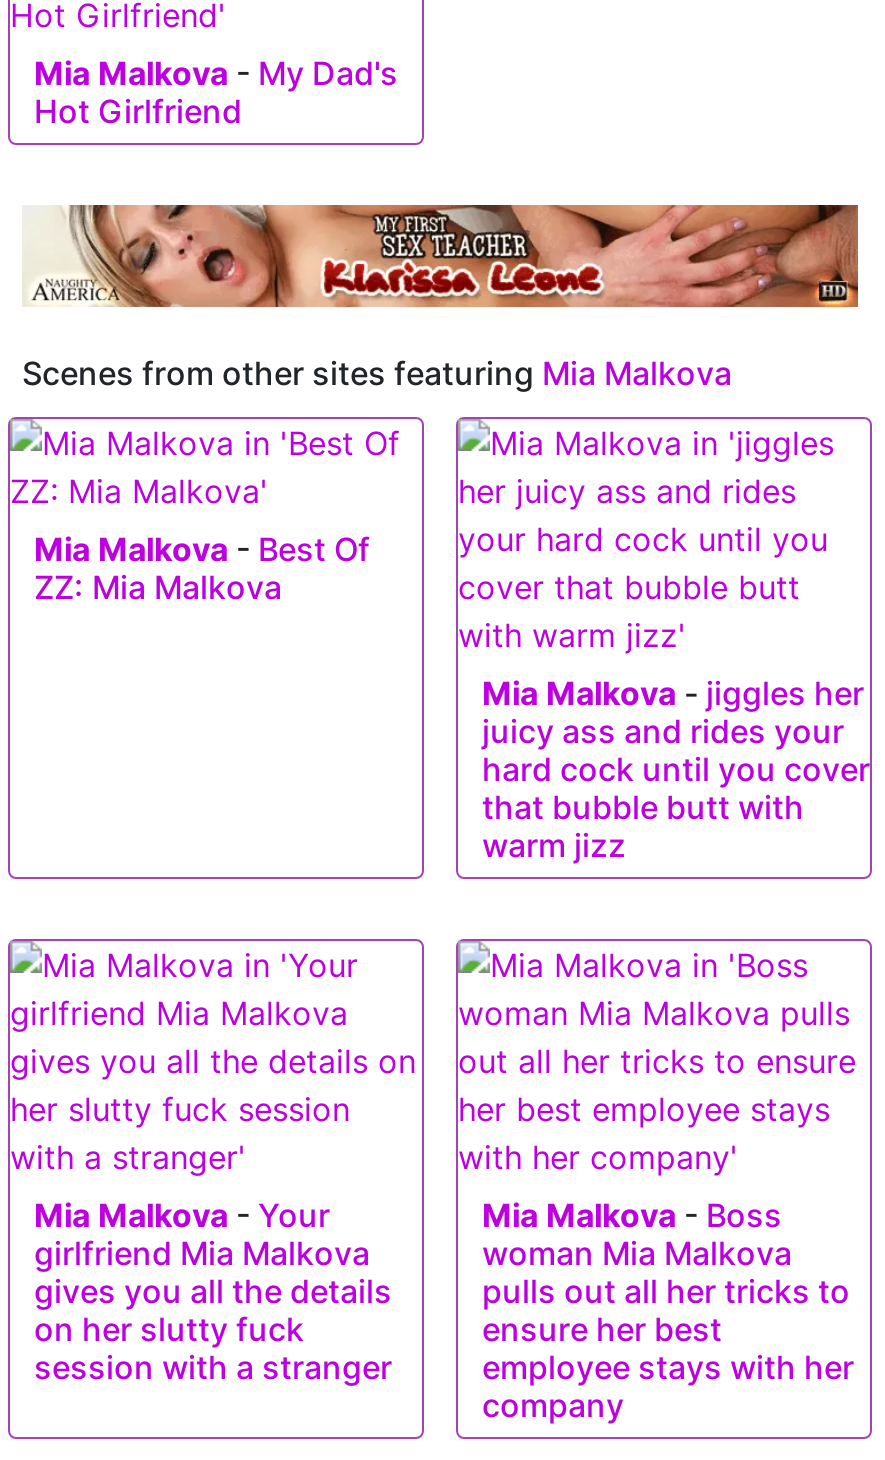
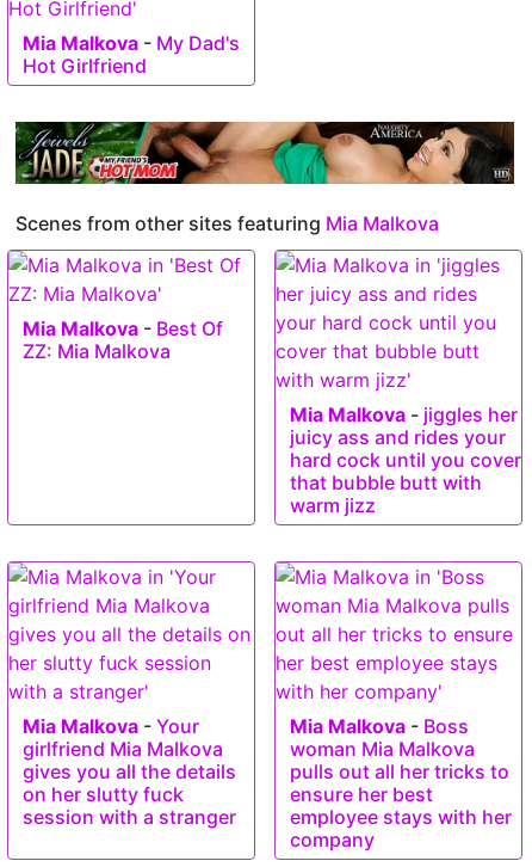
[22,202,860,310] [image] -> [14,121,515,185] [image]

